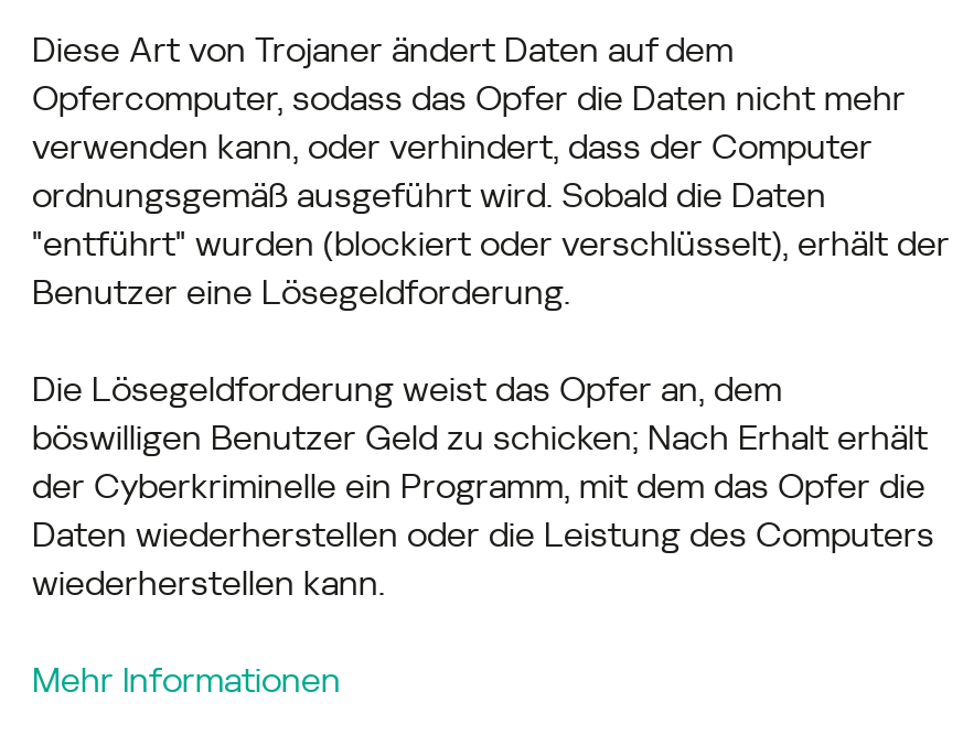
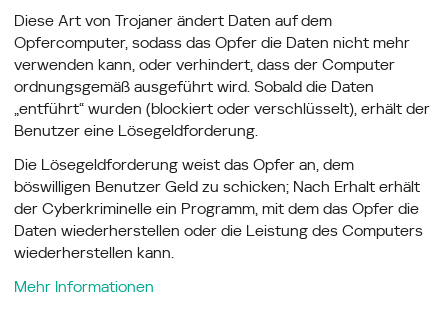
[32,223,950,264] "entführt" wurden (blockiert oder verschlüsselt), erhält der -> [14,99,430,118] „entführt“ wurden (blockiert oder verschlüsselt), erhält der

